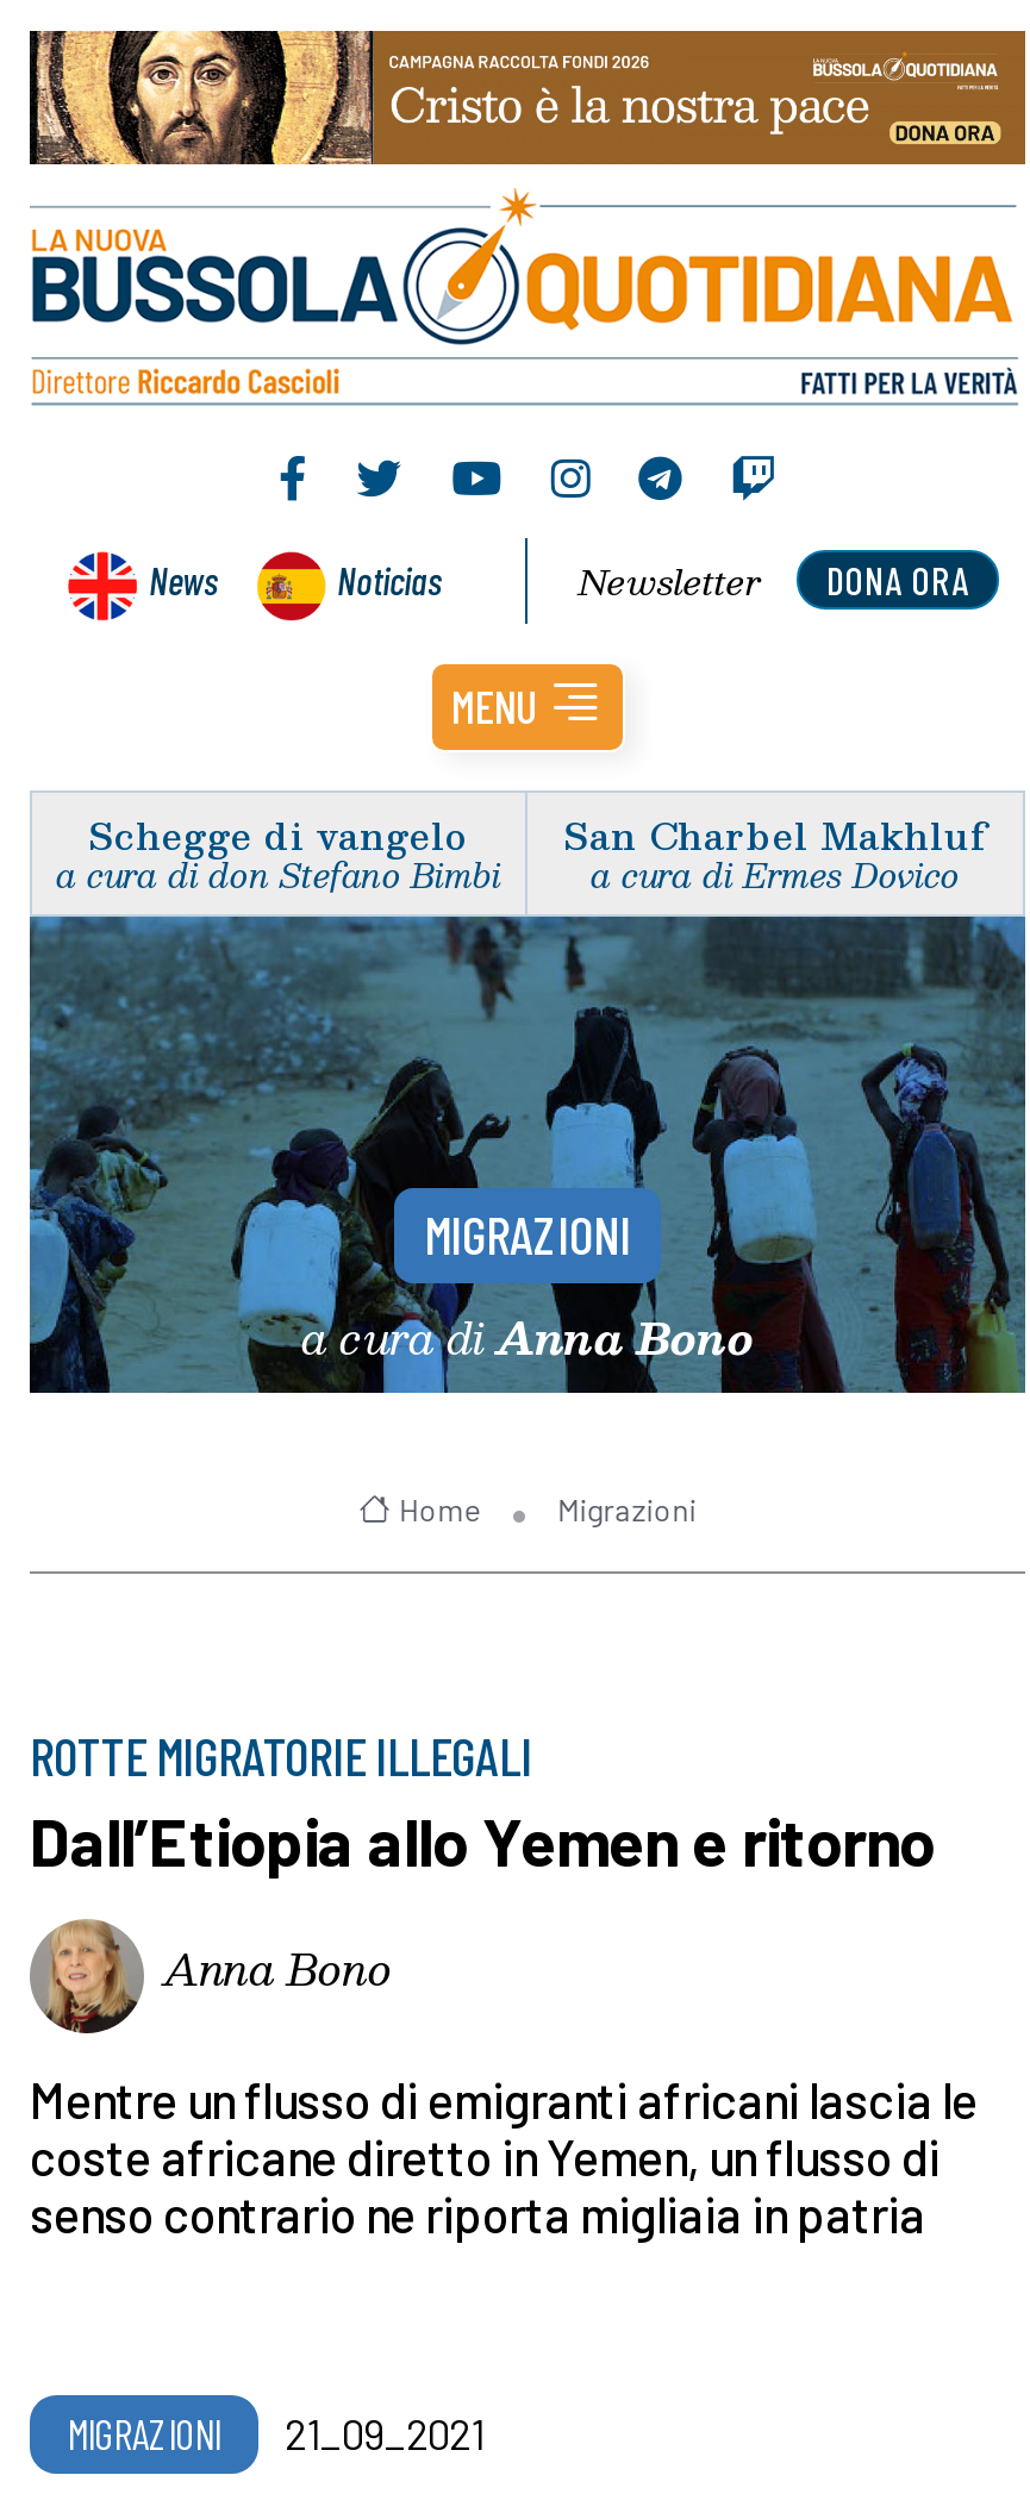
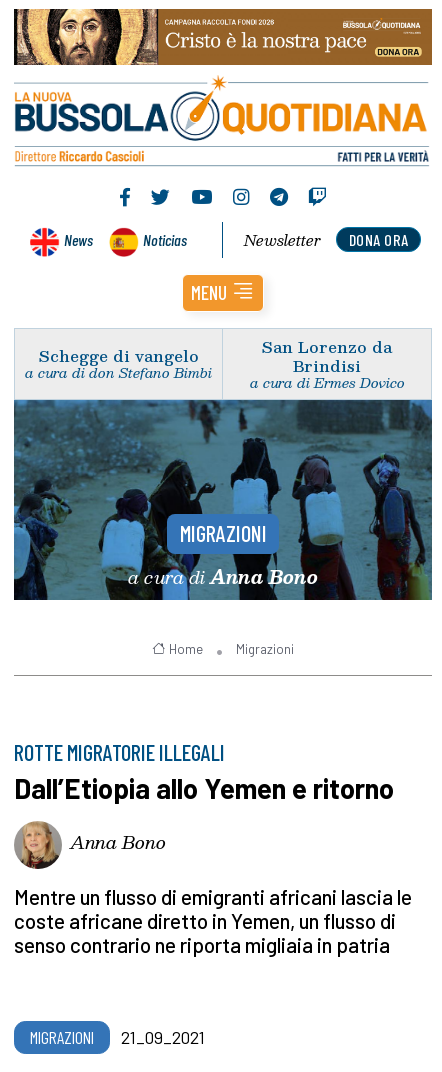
[563,804,987,863] San Charbel Makhluf -> [262,334,392,378] San Lorenzo da | Brindisi

